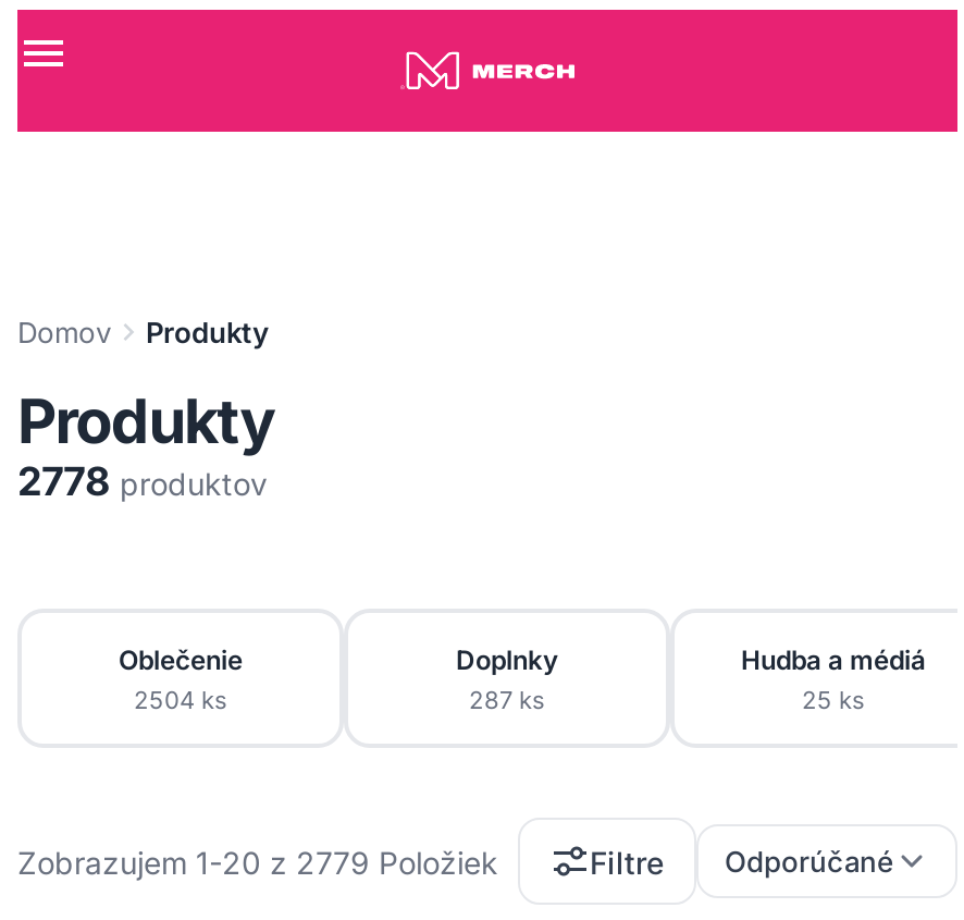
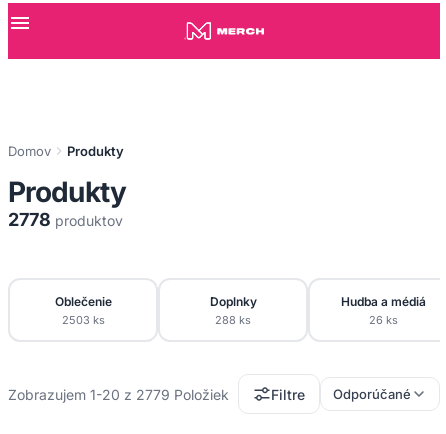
[134,684,227,714] 2504 ks -> [61,312,104,326] 2503 ks
[469,684,545,714] 287 ks -> [215,312,251,326] 288 ks
[802,684,865,714] 25 ks -> [368,312,397,326] 26 ks

